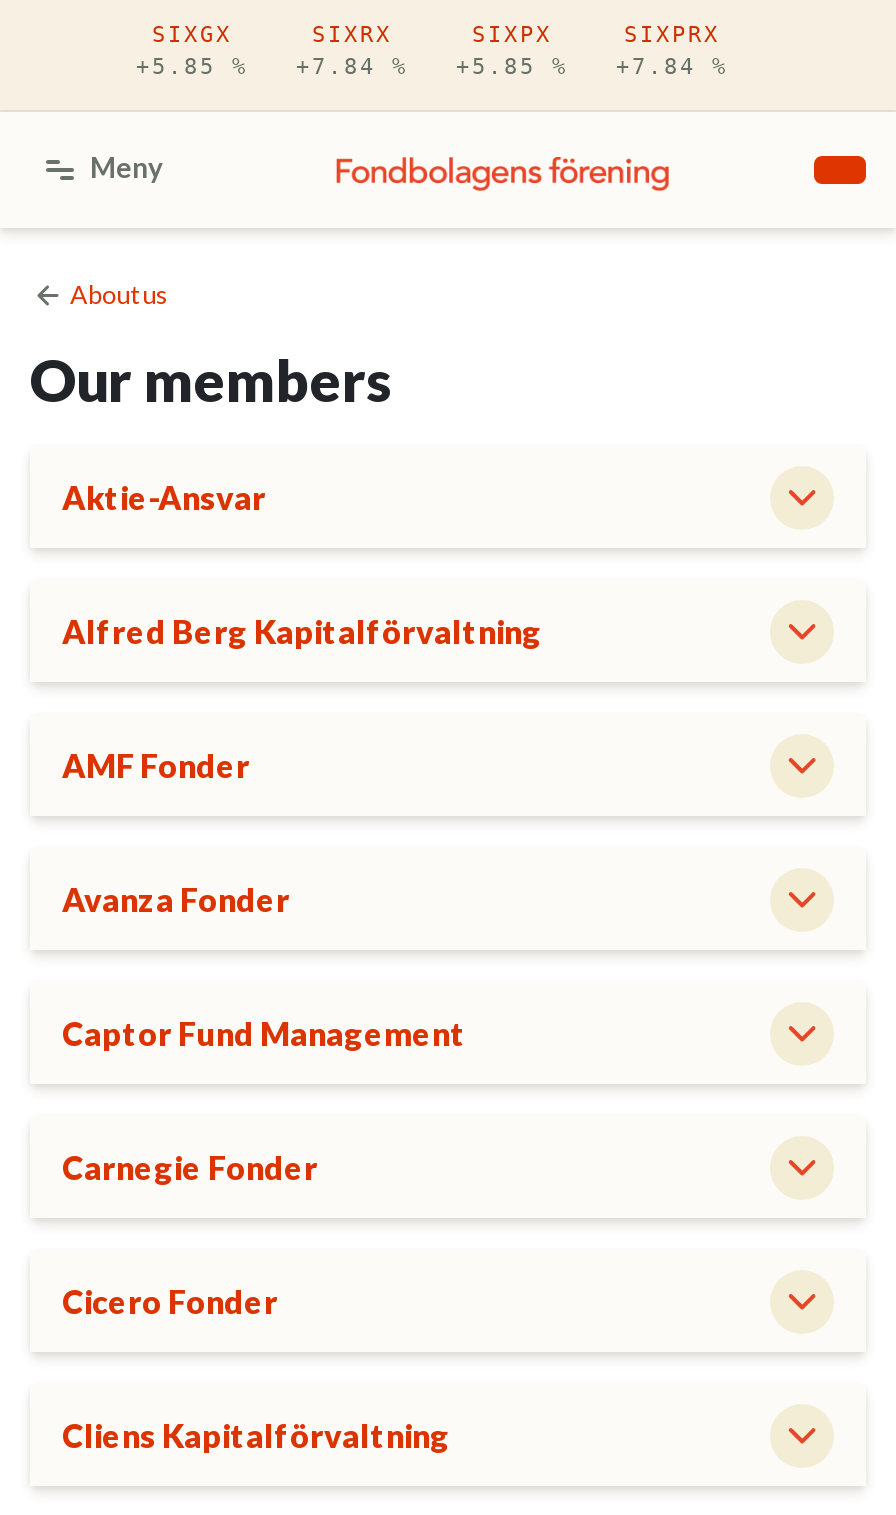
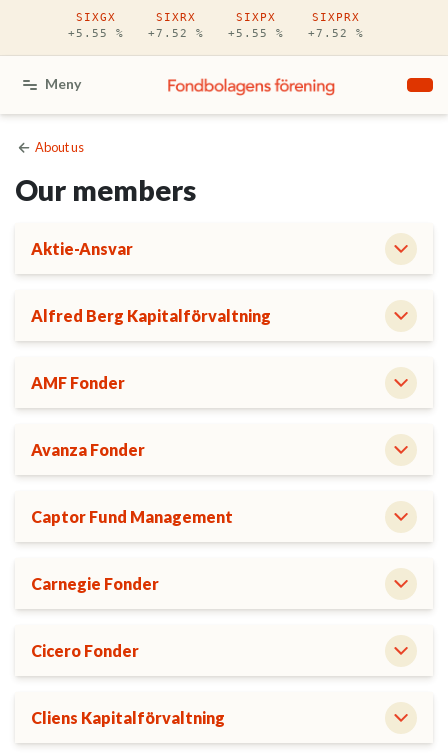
[136,54,248,80] +5.85 % -> [68,27,124,40] +5.55 %
[296,54,408,80] +7.84 % -> [148,27,204,40] +7.52 %
[456,54,568,80] +5.85 % -> [228,27,284,40] +5.55 %
[616,54,728,80] +7.84 % -> [308,27,364,40] +7.52 %

